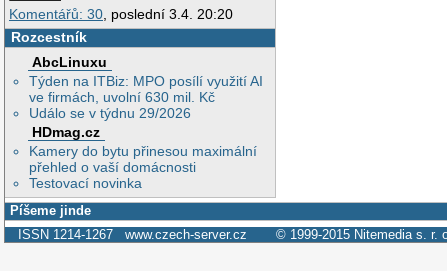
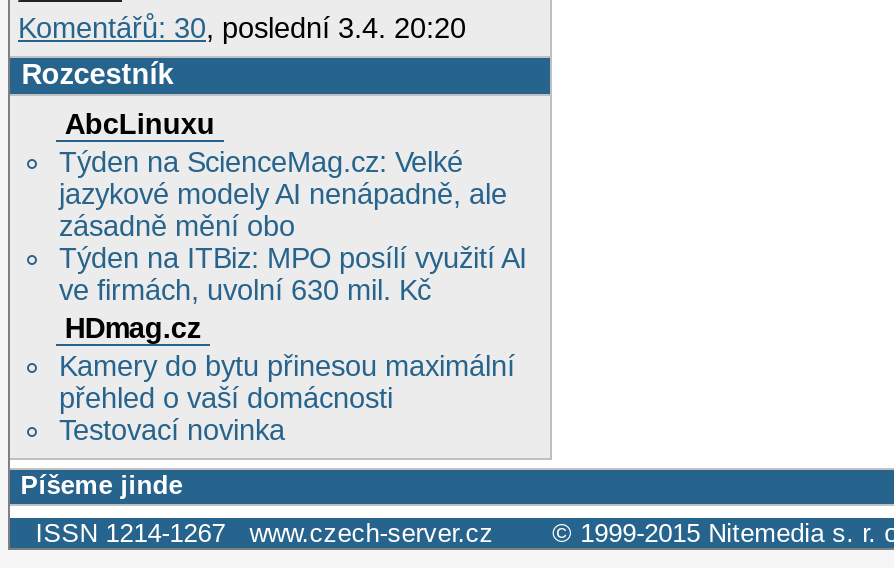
none -> [59,146,507,242] Týden na ScienceMag.cz: Velké | jazykové modely AI nenápadně, ale | zásadně mění obo
moved [29,73,263,105] -> [59,242,527,306]: Týden na ITBiz: MPO posílí využití AI | ve firmách, uvolní 630 mil. Kč
[29,105,191,121] Událo se v týdnu 29/2026 -> none

